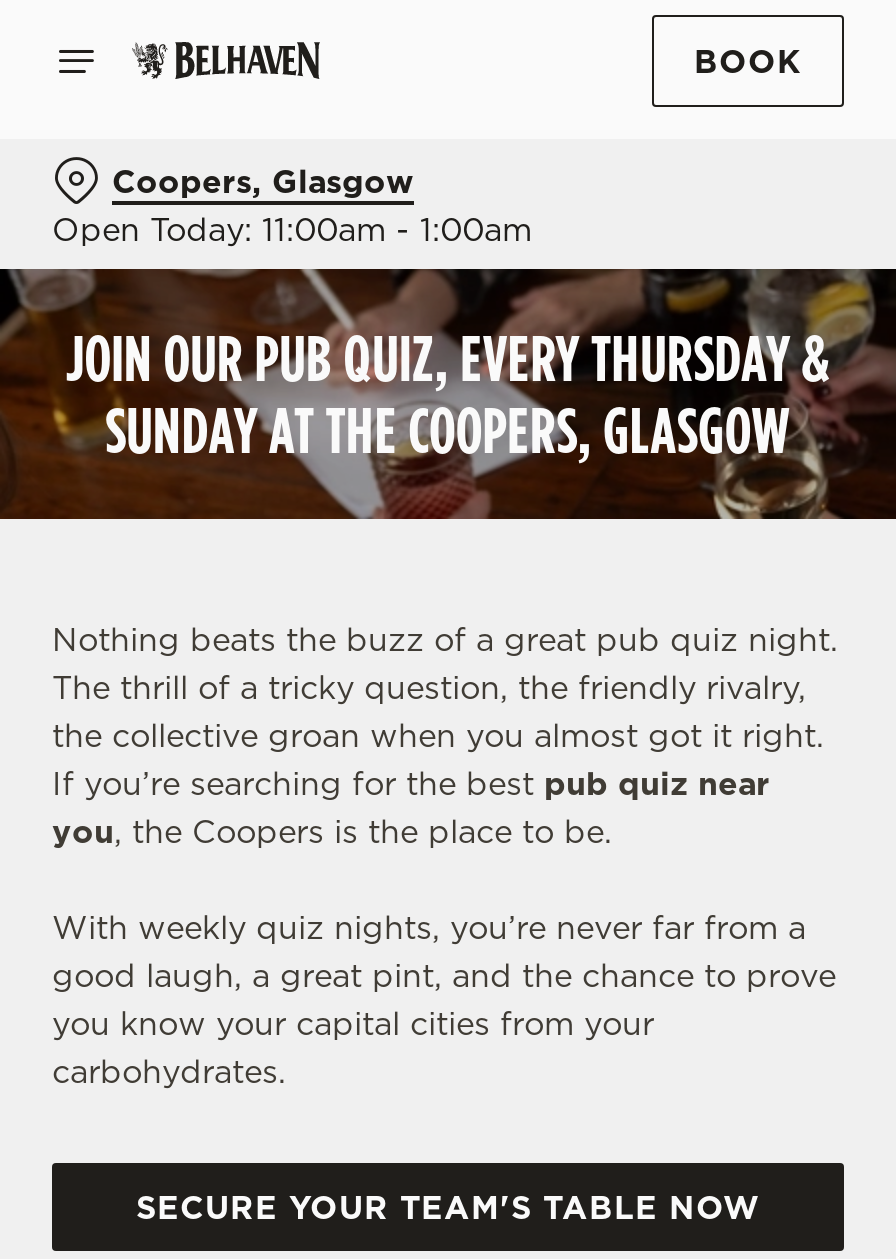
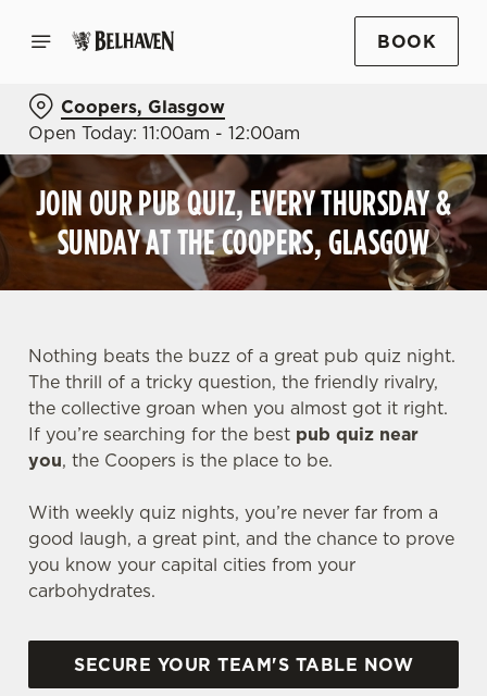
[52,207,532,251] Open Today: 11:00am - 1:00am -> [28,121,300,145] Open Today: 11:00am - 12:00am

